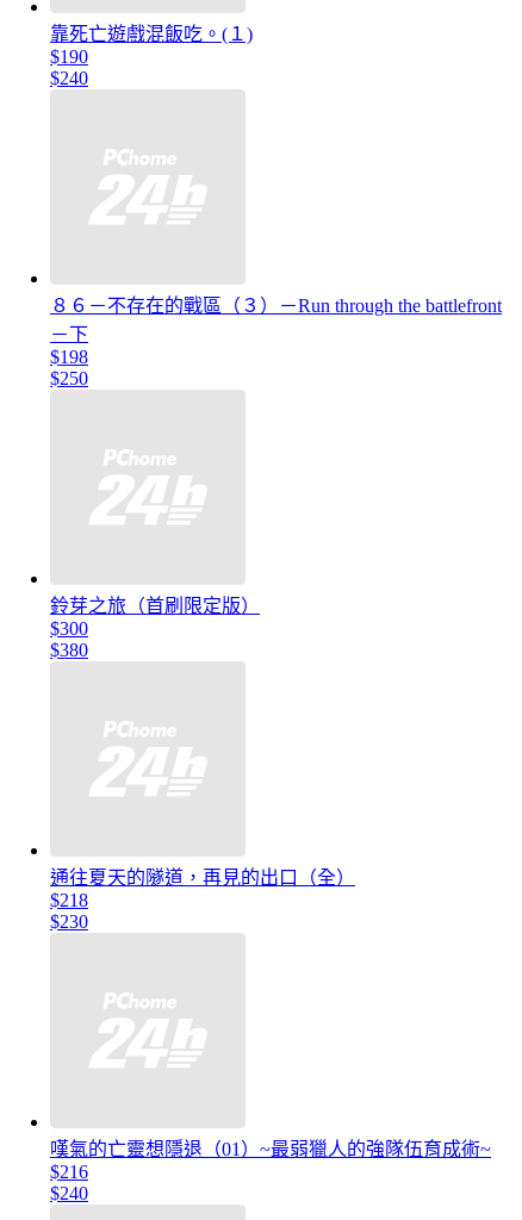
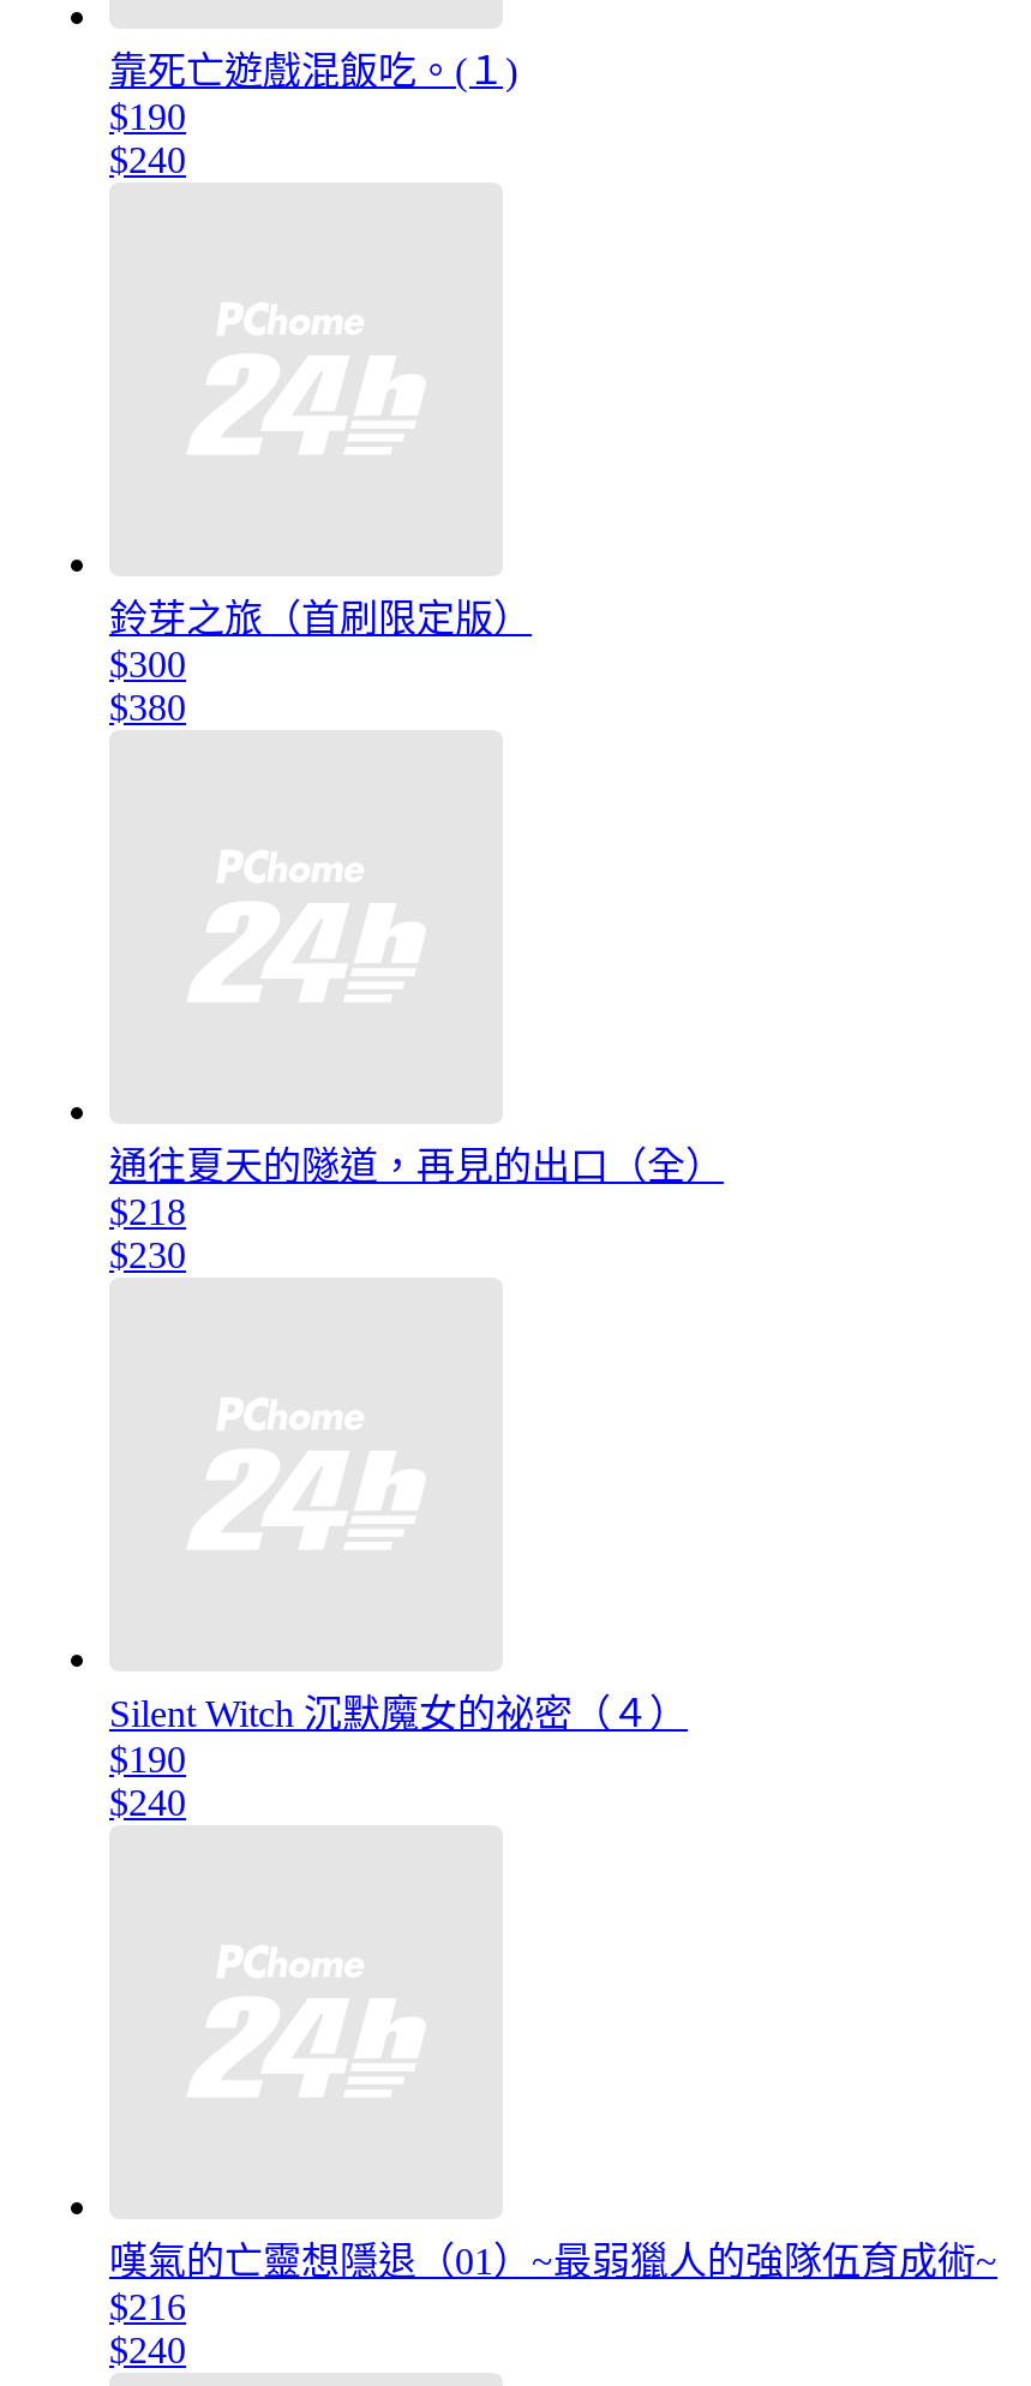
[50,296,502,389] ８６－不存在的戰區（３）－Run through the battlefront | －下 | $198 | $250 -> none
moved [50,619,355,932] -> [109,645,724,1276]: $300 | $380 | 通往夏天的隧道，再見的出口（全） | $218 | $230
none -> [109,1694,688,1824] Silent Witch 沉默魔女的祕密（４） | $190 | $240

